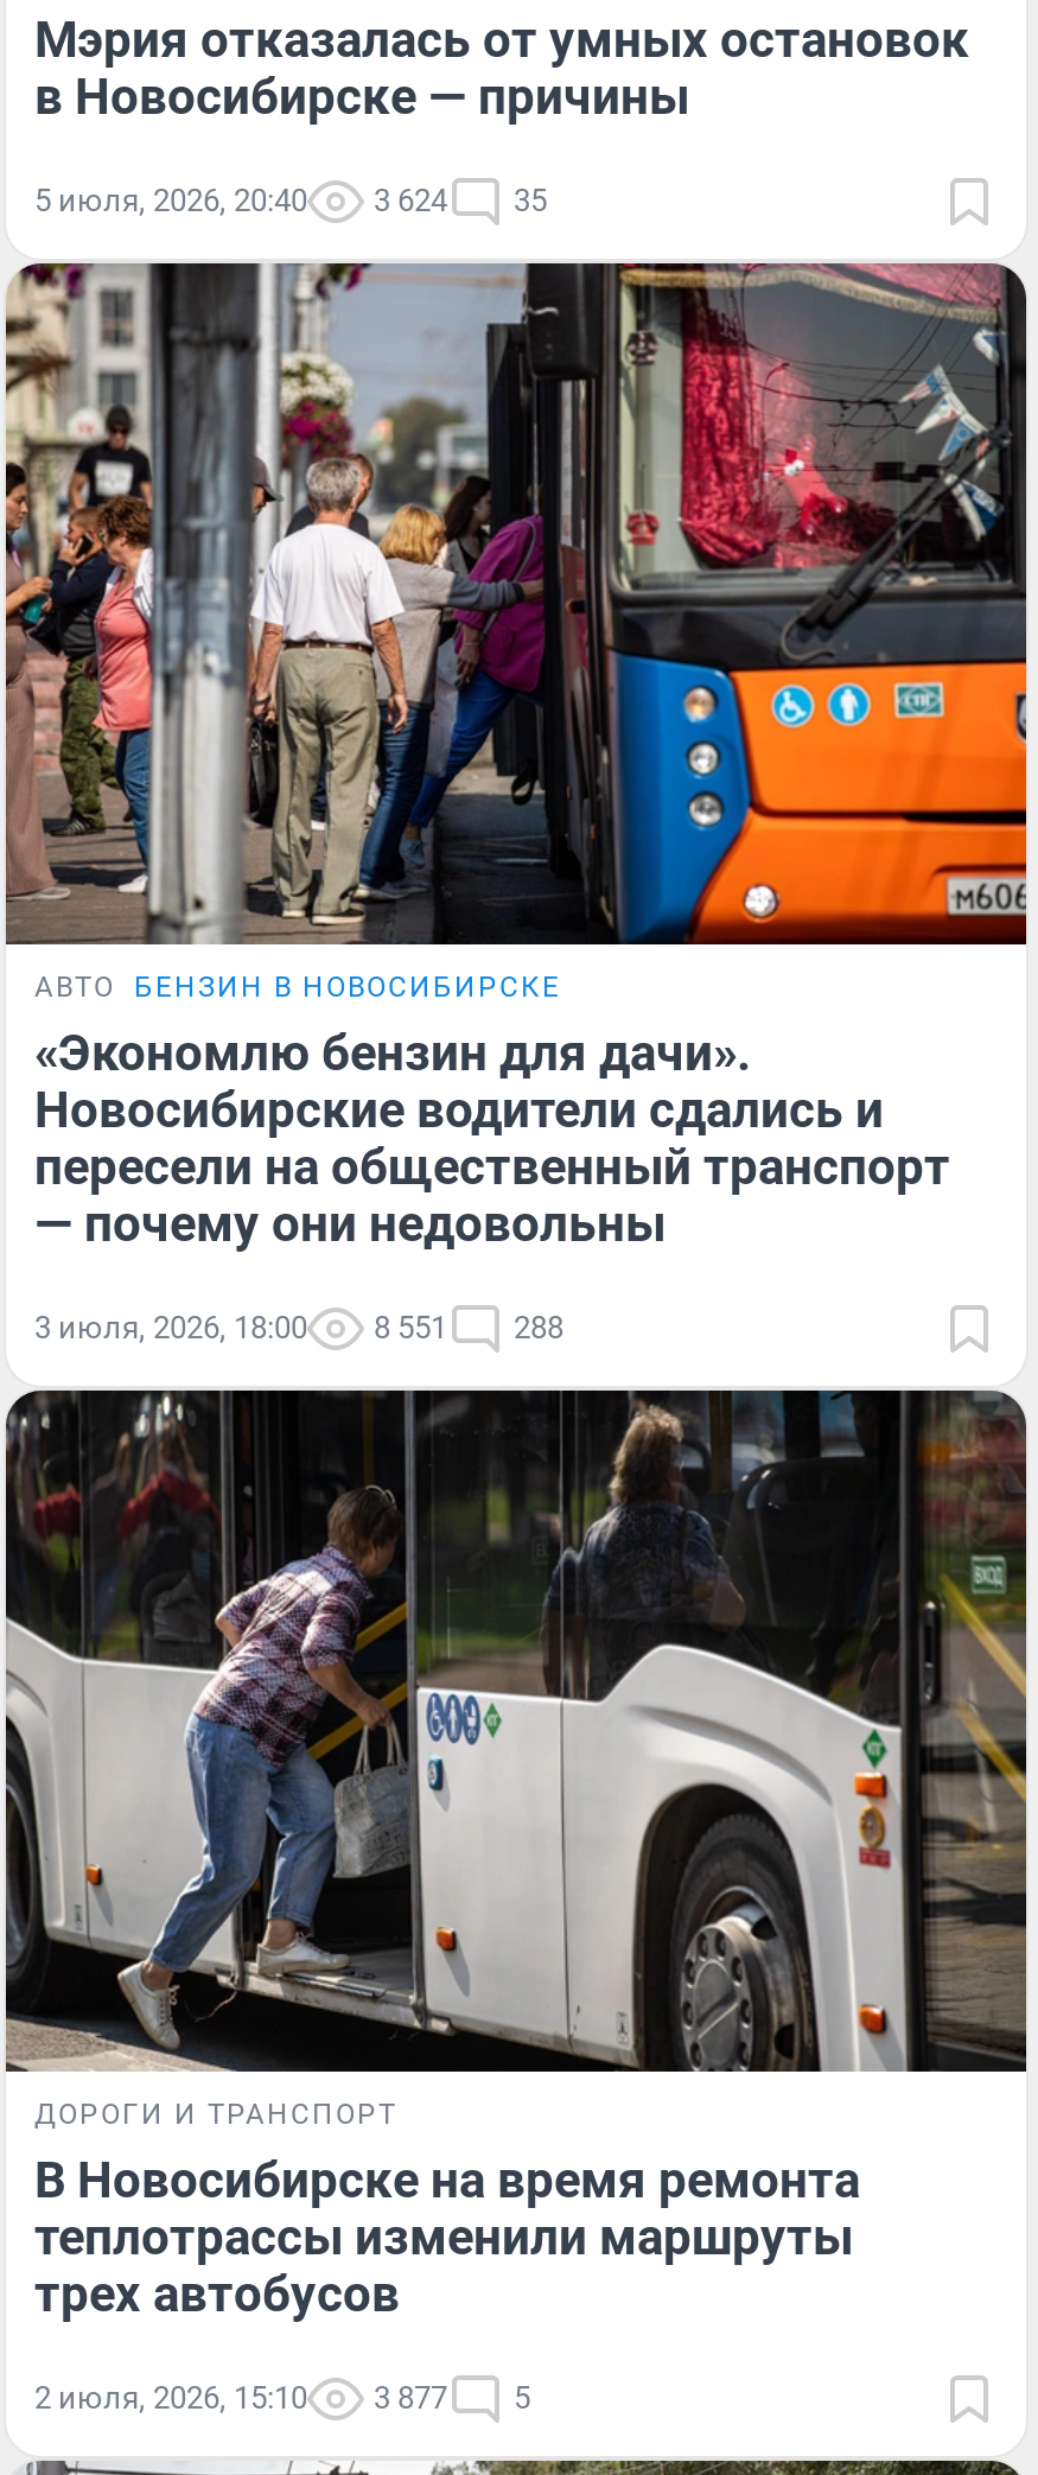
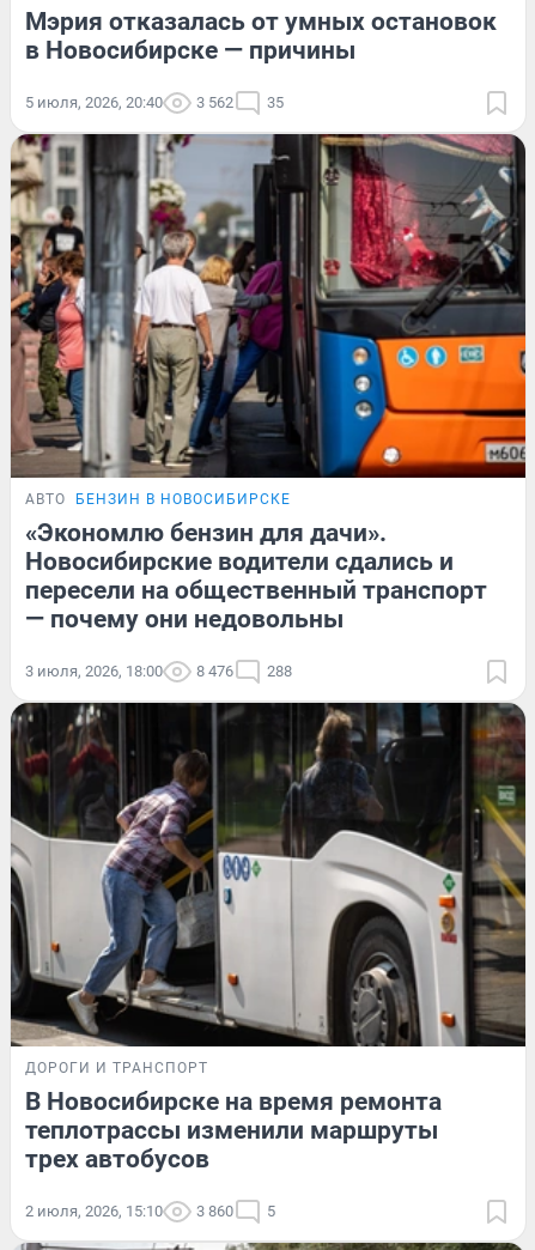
[34,183,547,219] 5 июля, 2026, 20:40 3 624 35 -> [25,94,284,112] 5 июля, 2026, 20:40 3 562 35
[34,1310,563,1345] 3 июля, 2026, 18:00 8 551 288 -> [25,662,292,680] 3 июля, 2026, 18:00 8 476 288
[34,2379,530,2415] 2 июля, 2026, 15:10 3 877 5 -> [25,1202,275,1220] 2 июля, 2026, 15:10 3 860 5

